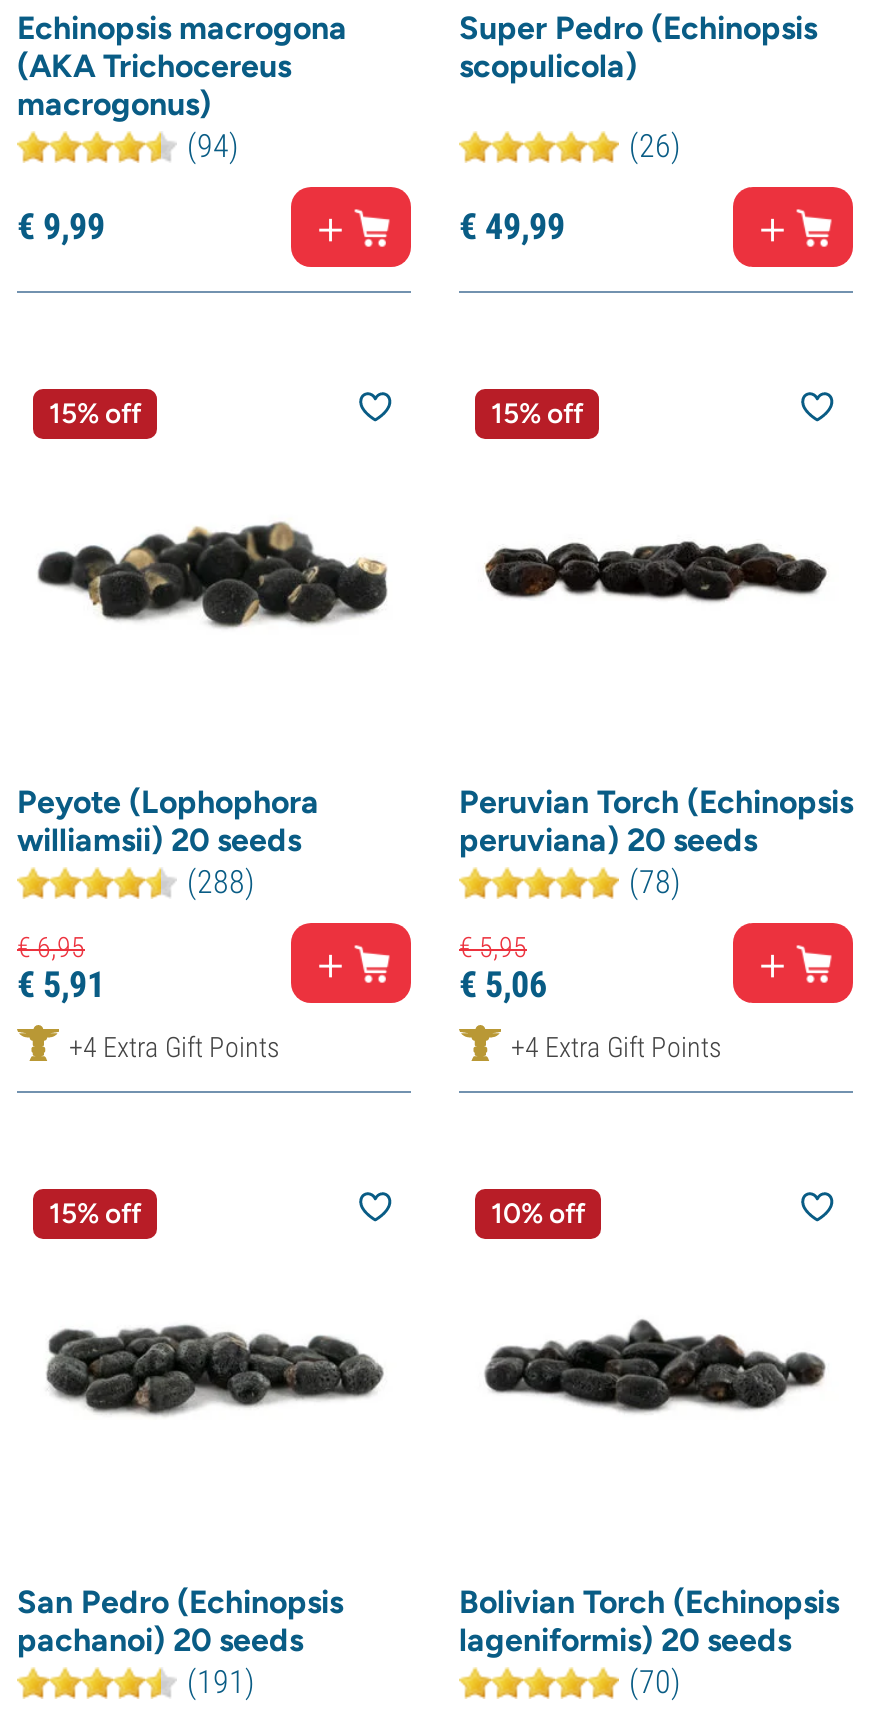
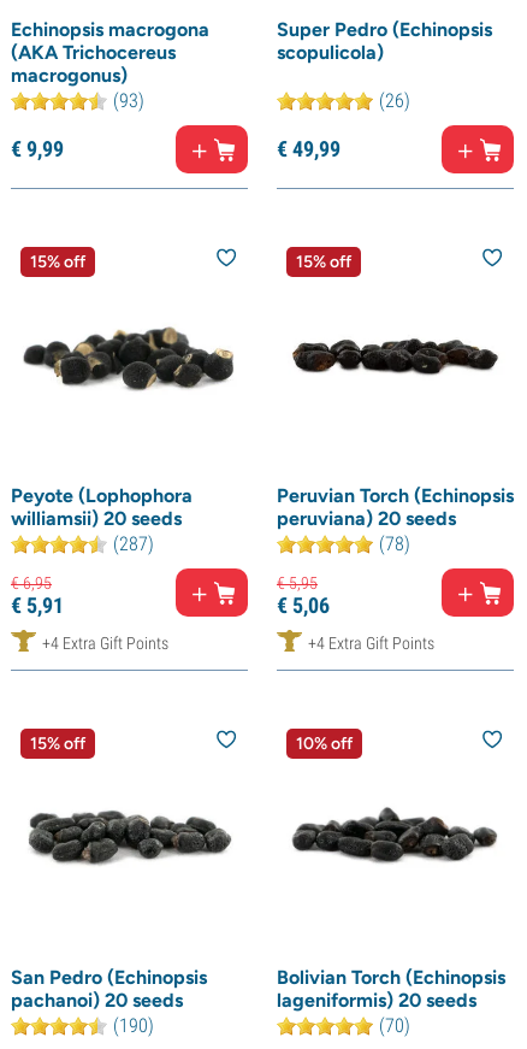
[187,127,239,165] (94) -> [113,89,144,112] (93)
[187,863,255,901] (288) -> [113,532,154,555] (287)
[187,1663,255,1701] (191) -> [113,1014,154,1037] (190)

